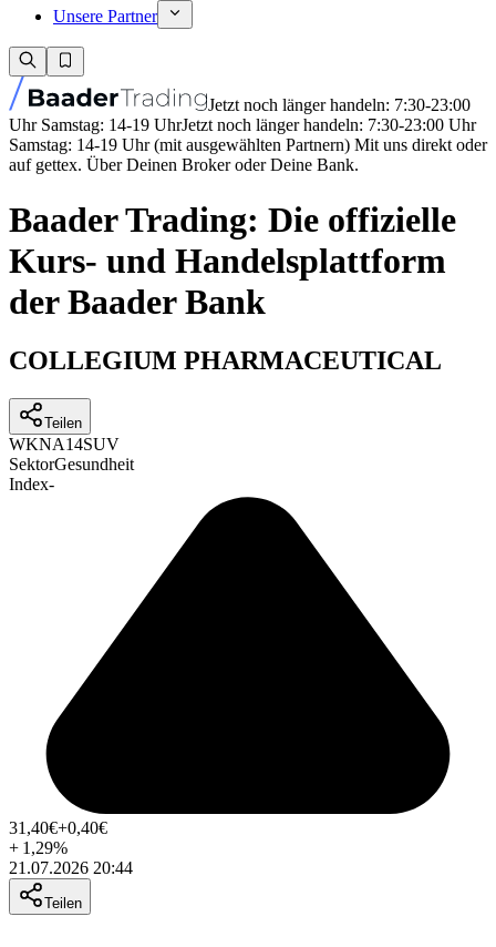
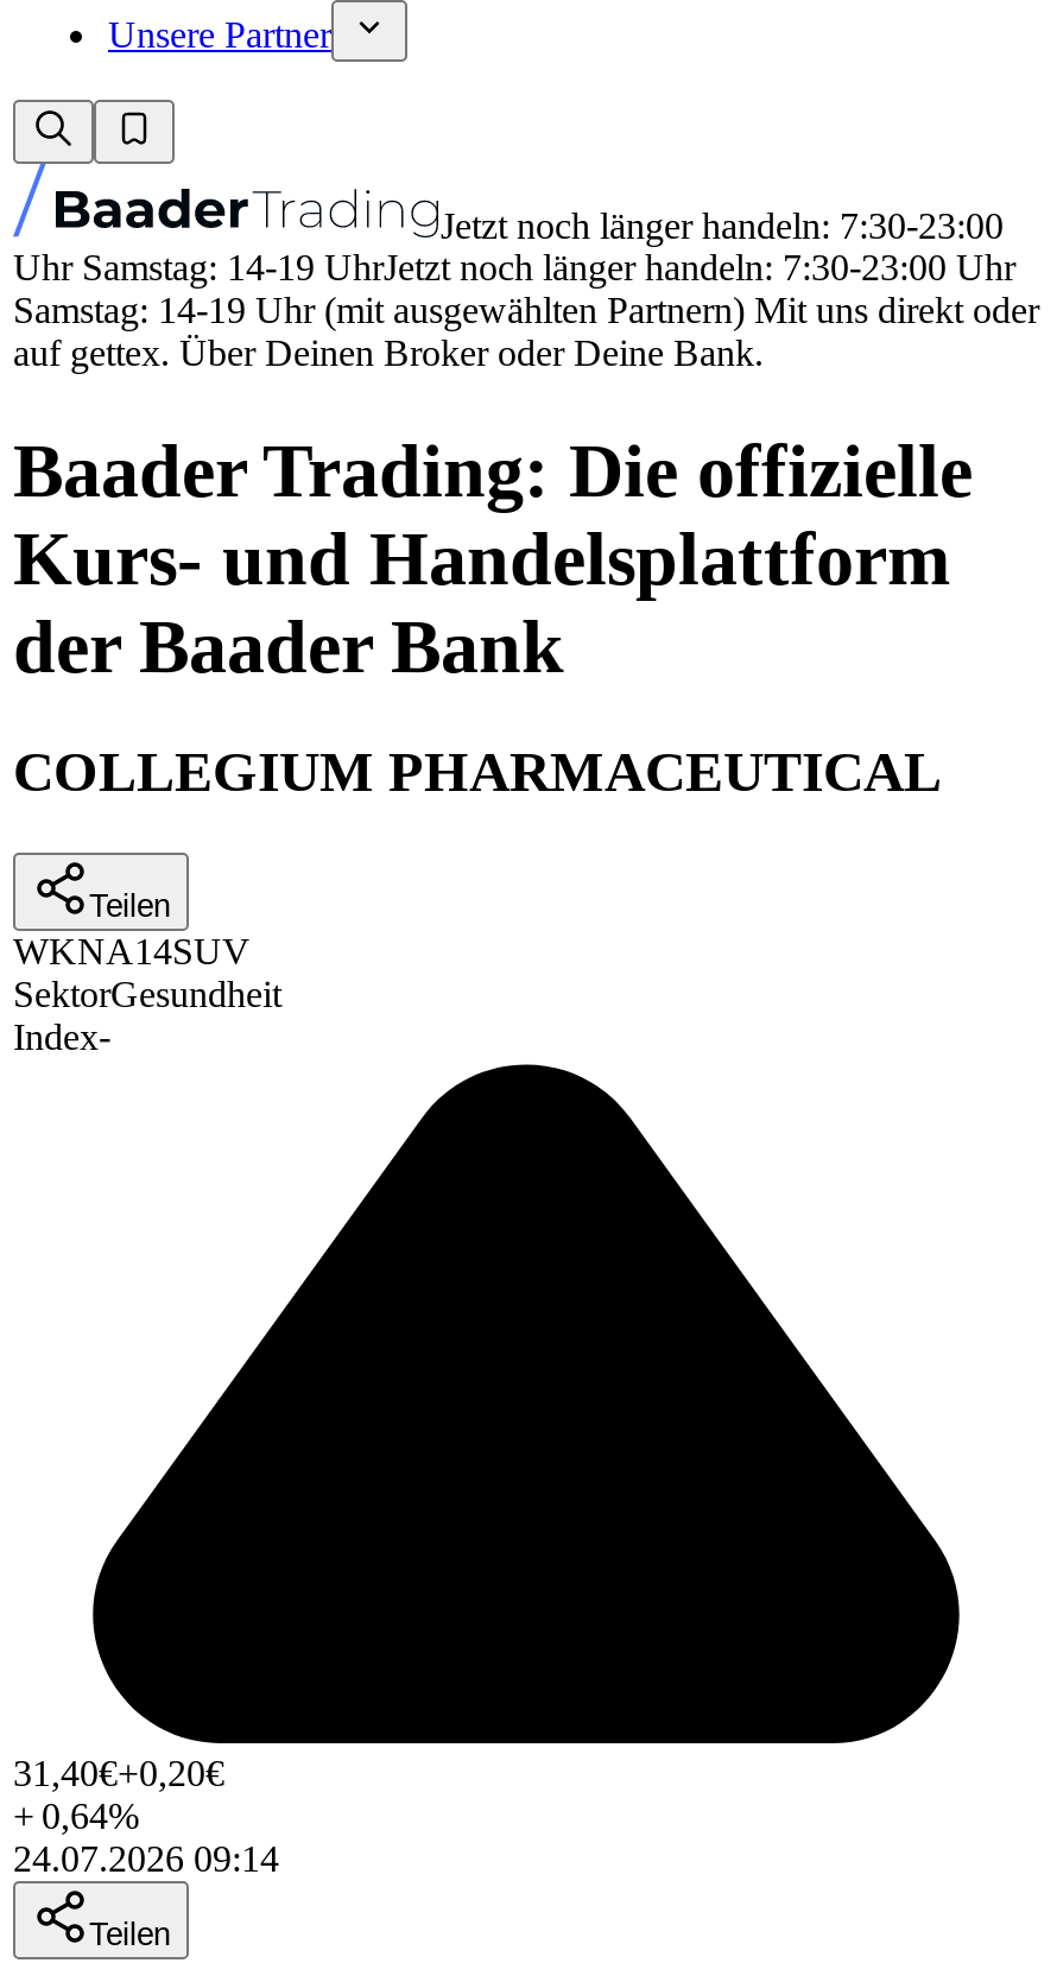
[9,818,107,837] 31,40€+0,40€ -> [13,1753,224,1793] 31,40€+0,20€
[9,838,68,857] + 1,29% -> [13,1796,139,1836] + 0,64%
[9,858,133,877] 21.07.2026 20:44 -> [13,1839,279,1879] 24.07.2026 09:14

